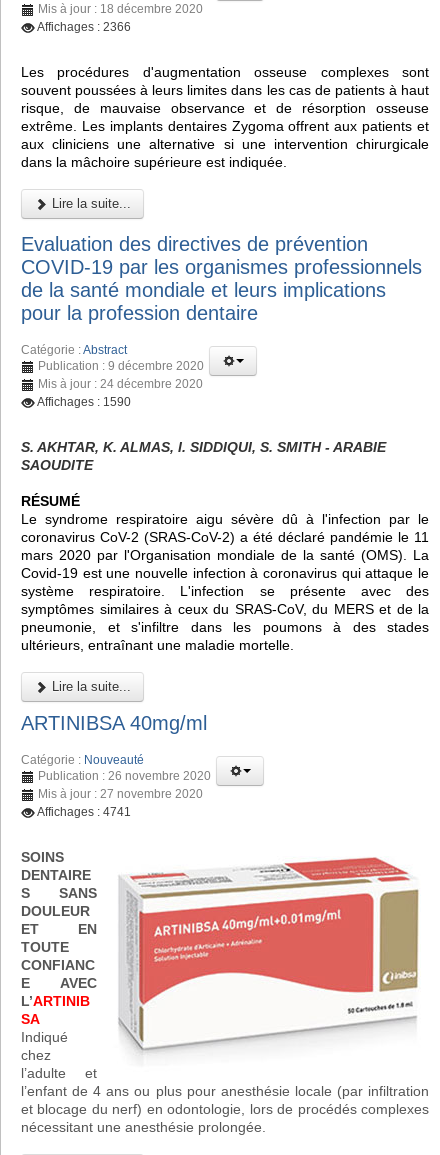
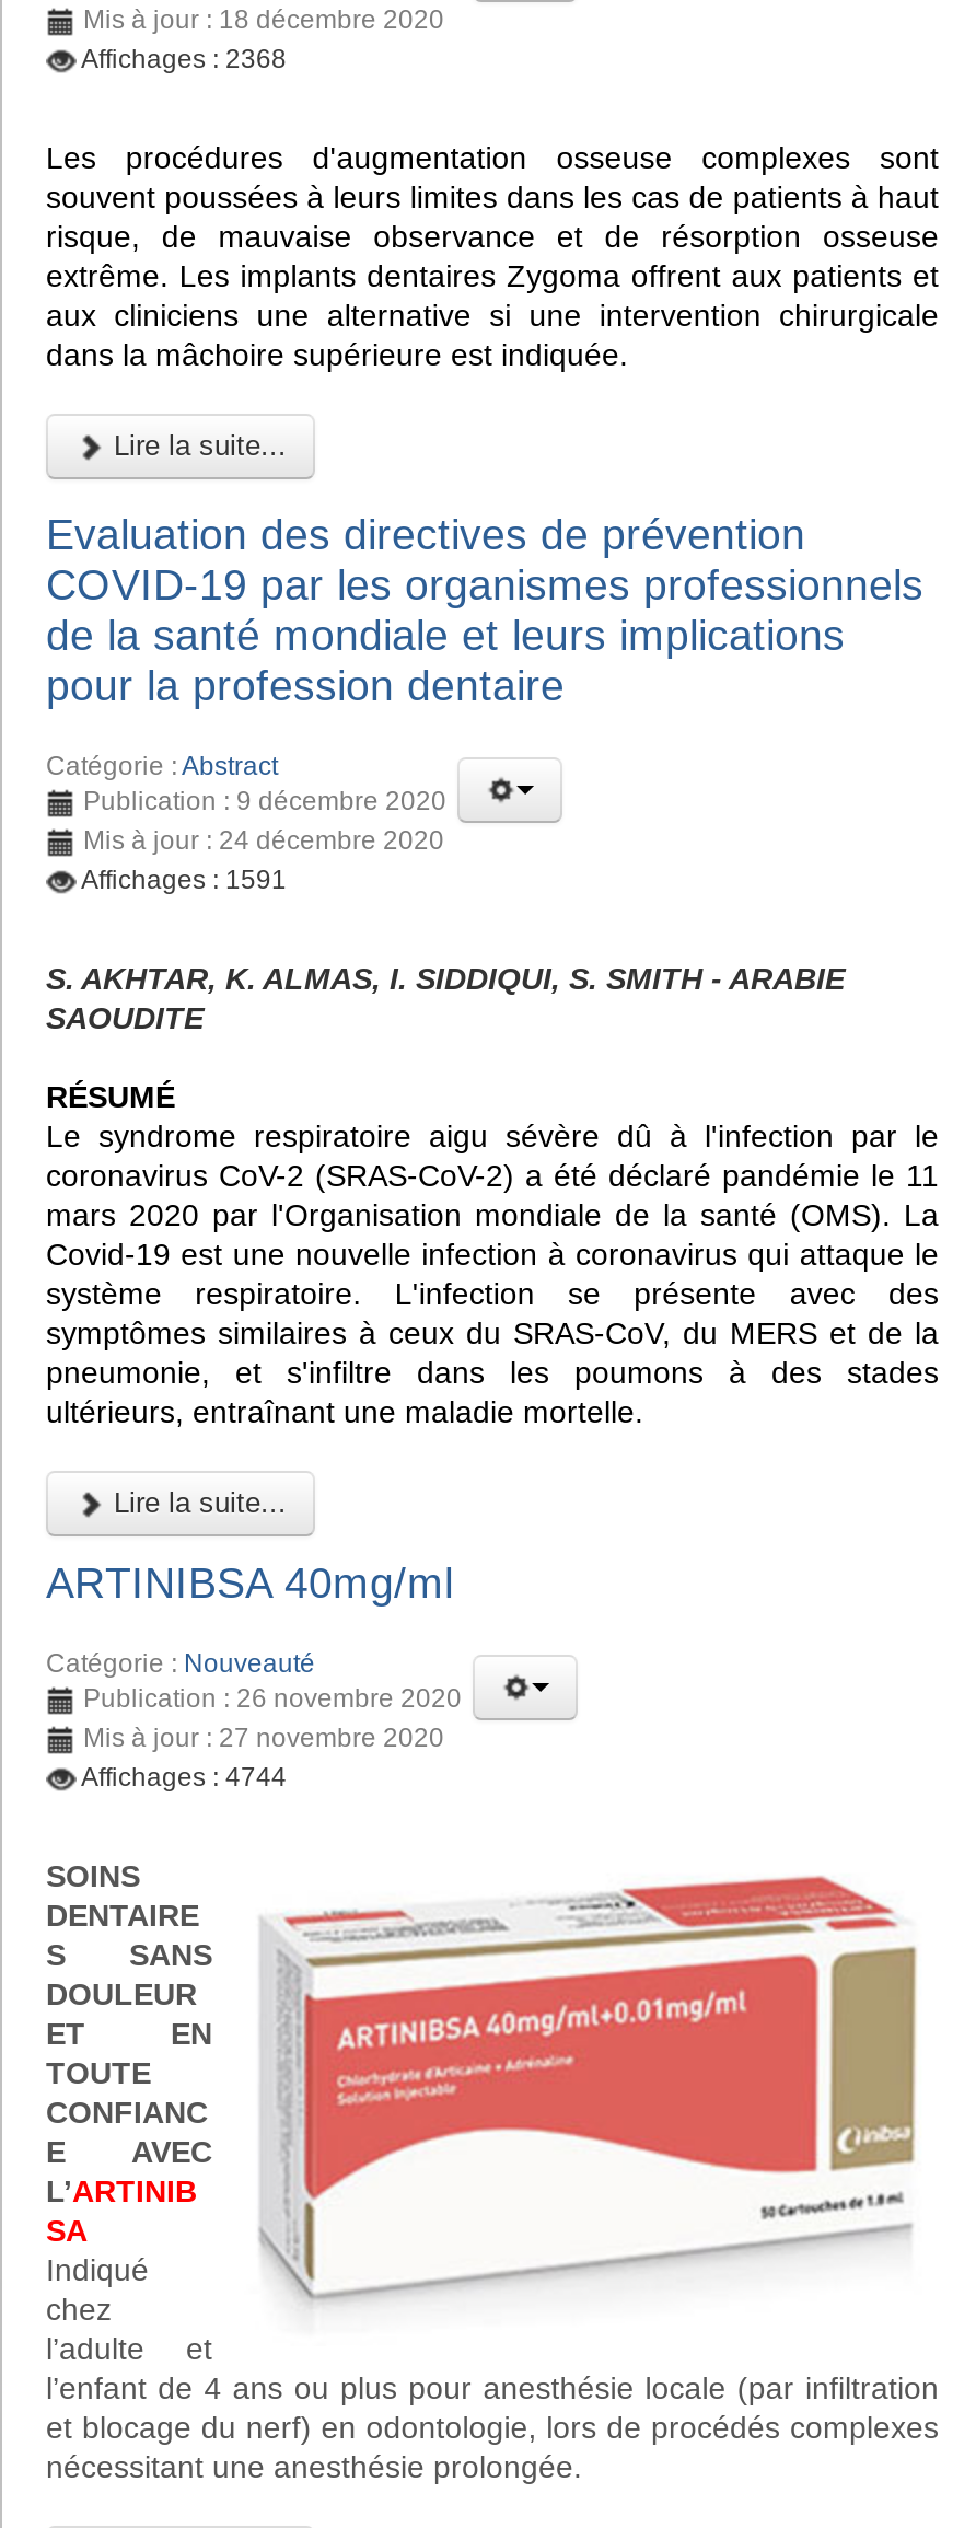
[37,20,131,34] Affichages : 2366 -> [81,43,287,74] Affichages : 2368
[37,395,131,409] Affichages : 1590 -> [81,865,287,896] Affichages : 1591
[37,805,131,819] Affichages : 4741 -> [81,1762,287,1792] Affichages : 4744

